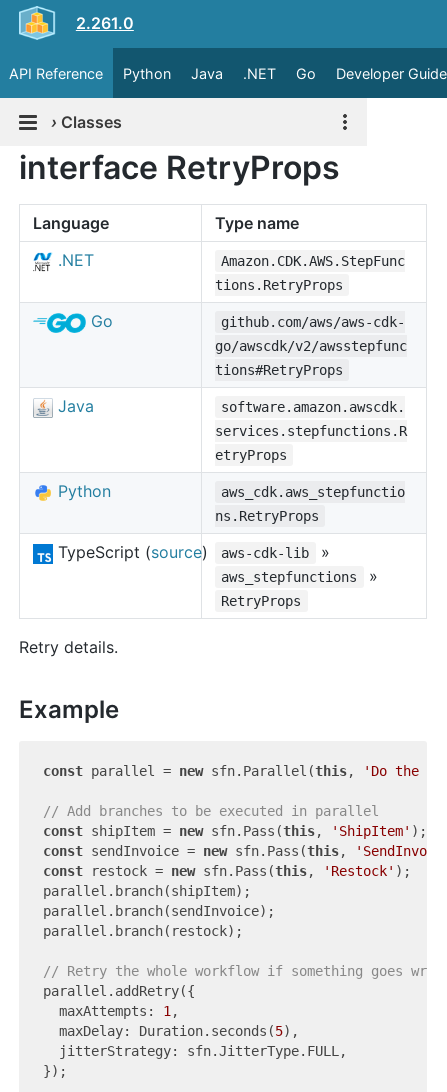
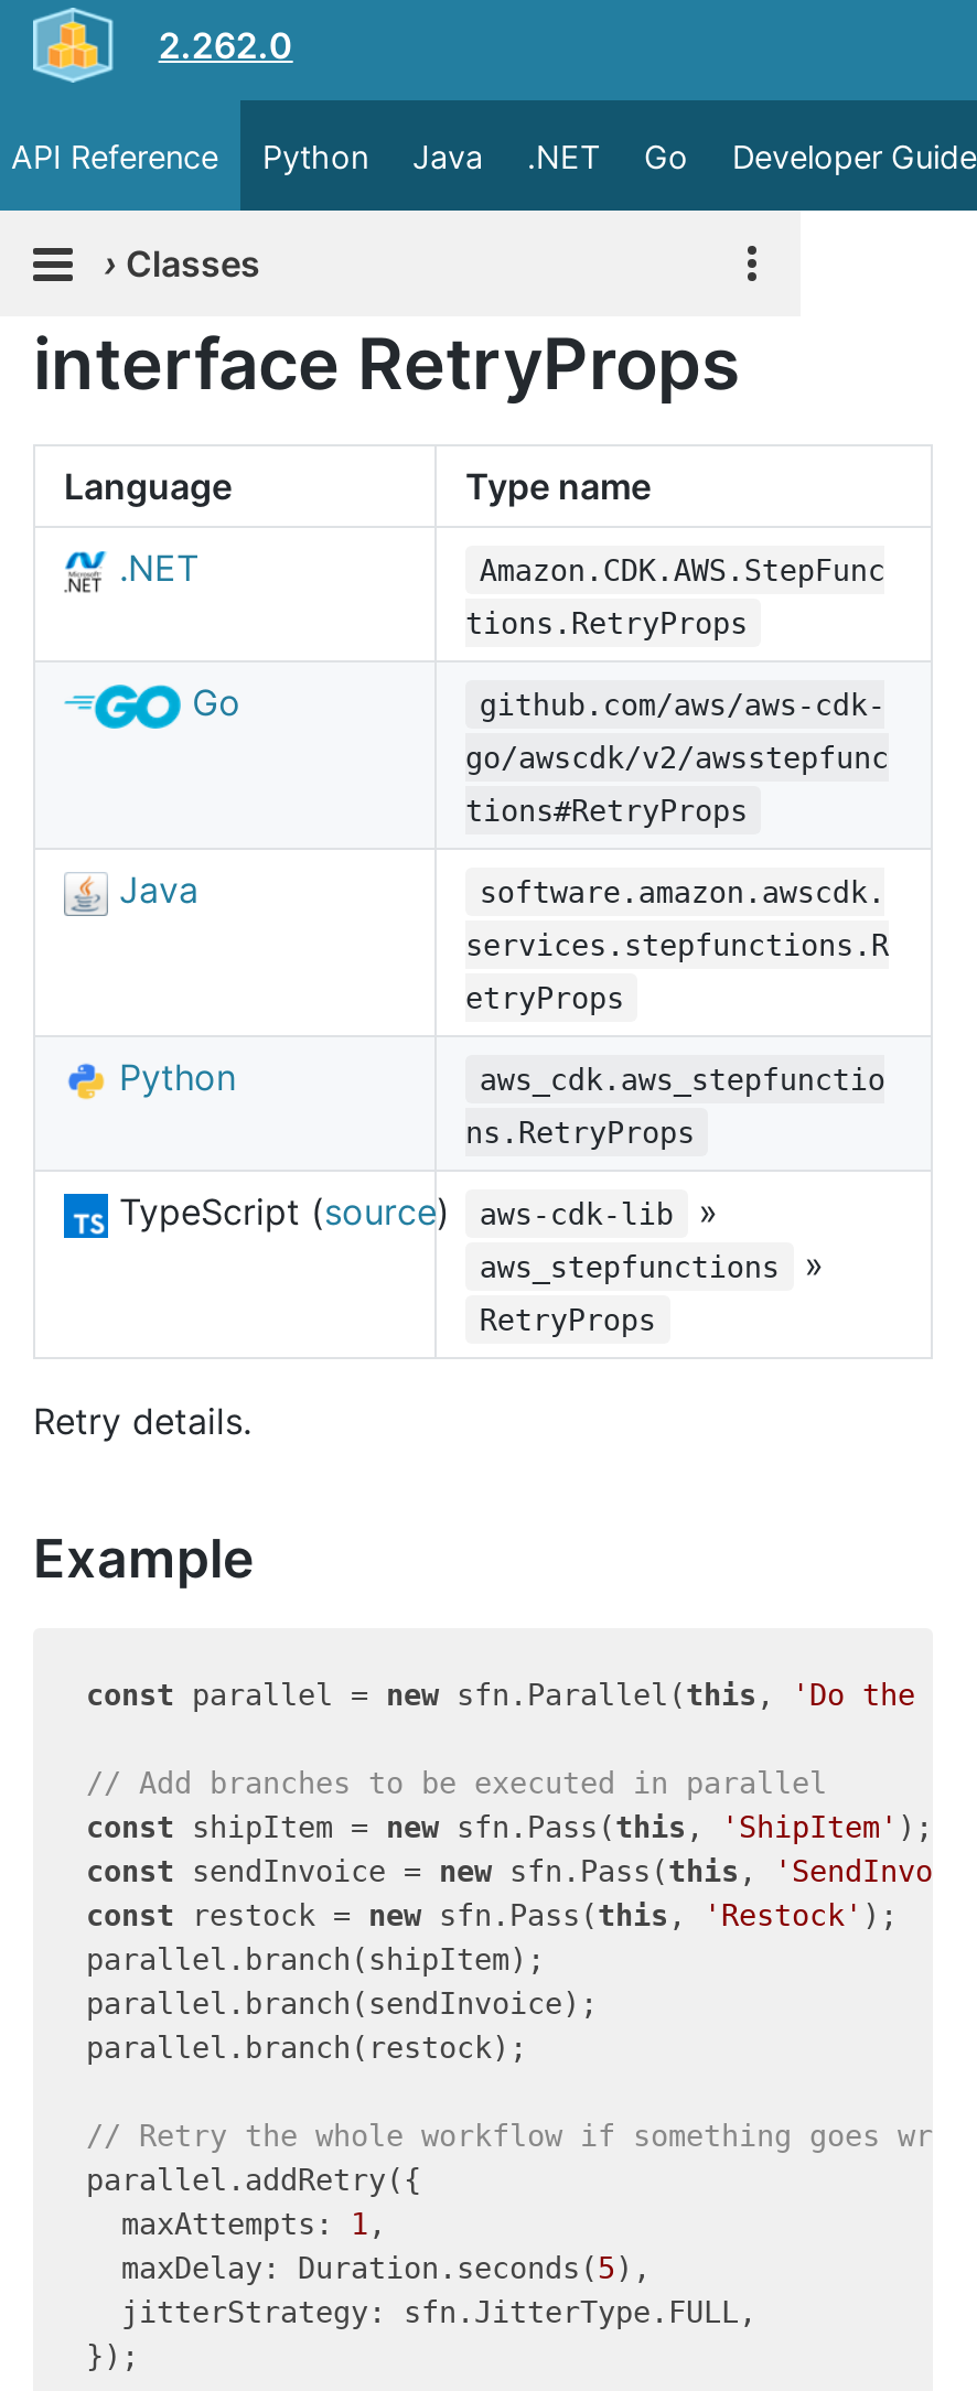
[76,13,134,33] 2.261.0 -> [158,23,293,67] 2.262.0

